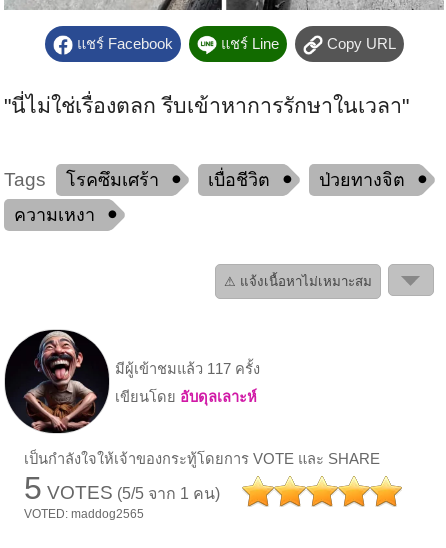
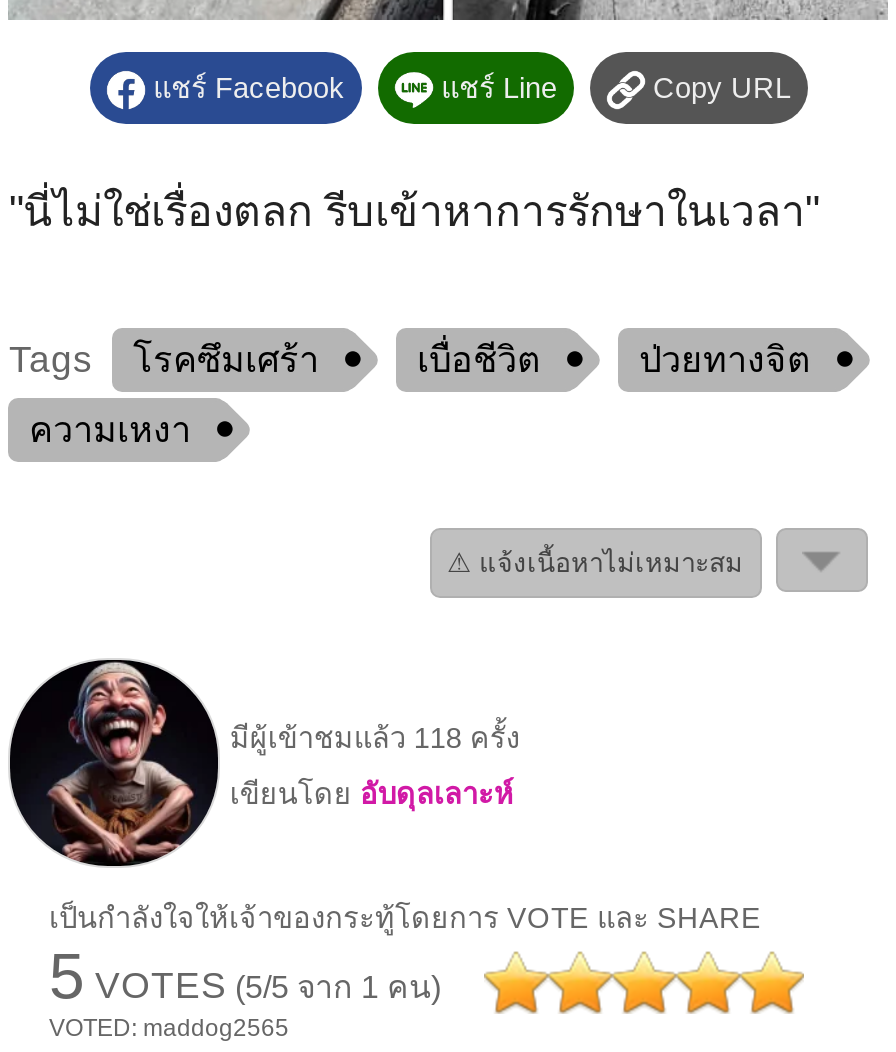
[115,361,260,377] มีผู้เข้าชมแล้ว 117 ครั้ง -> [230,722,520,754] มีผู้เข้าชมแล้ว 118 ครั้ง

